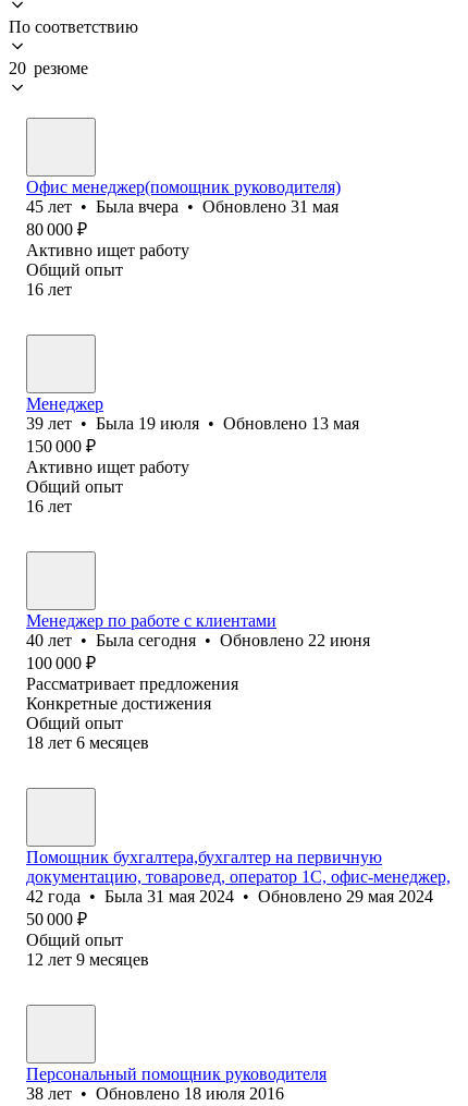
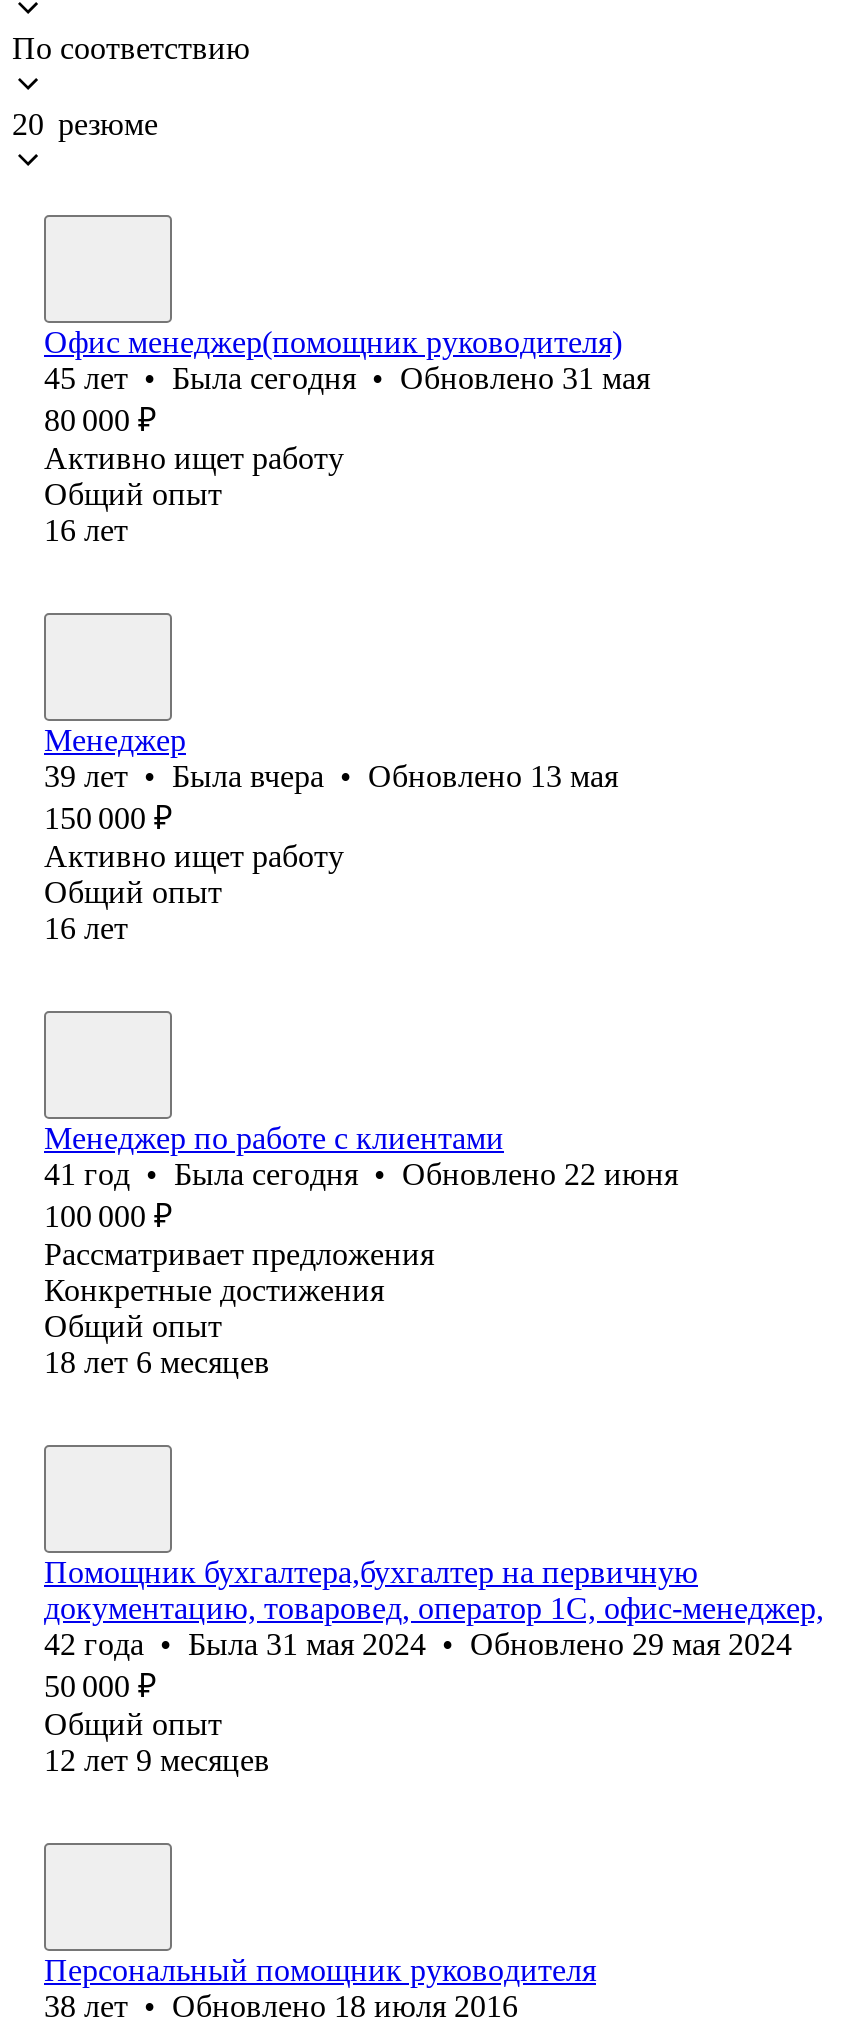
[26,197,338,216] 45 лет • Была вчера • Обновлено 31 мая -> [44,361,650,395] 45 лет • Была сегодня • Обновлено 31 мая
[26,414,359,432] 39 лет • Была 19 июля • Обновлено 13 мая -> [44,759,618,793] 39 лет • Была вчера • Обновлено 13 мая
[26,631,370,649] 40 лет • Была сегодня • Обновлено 22 июня -> [44,1157,678,1191] 41 год • Была сегодня • Обновлено 22 июня

